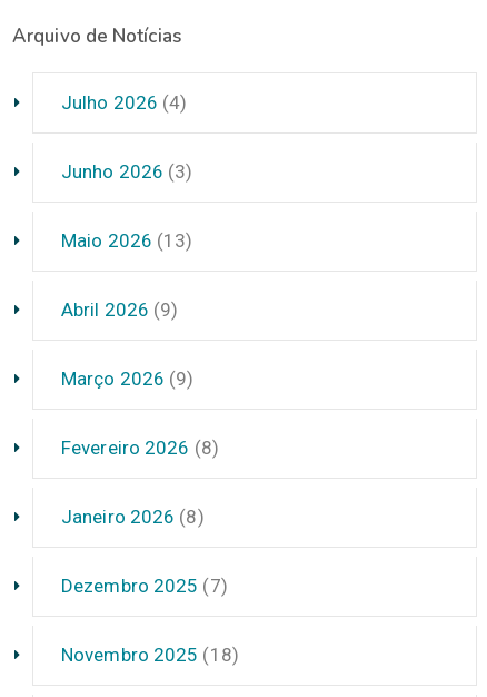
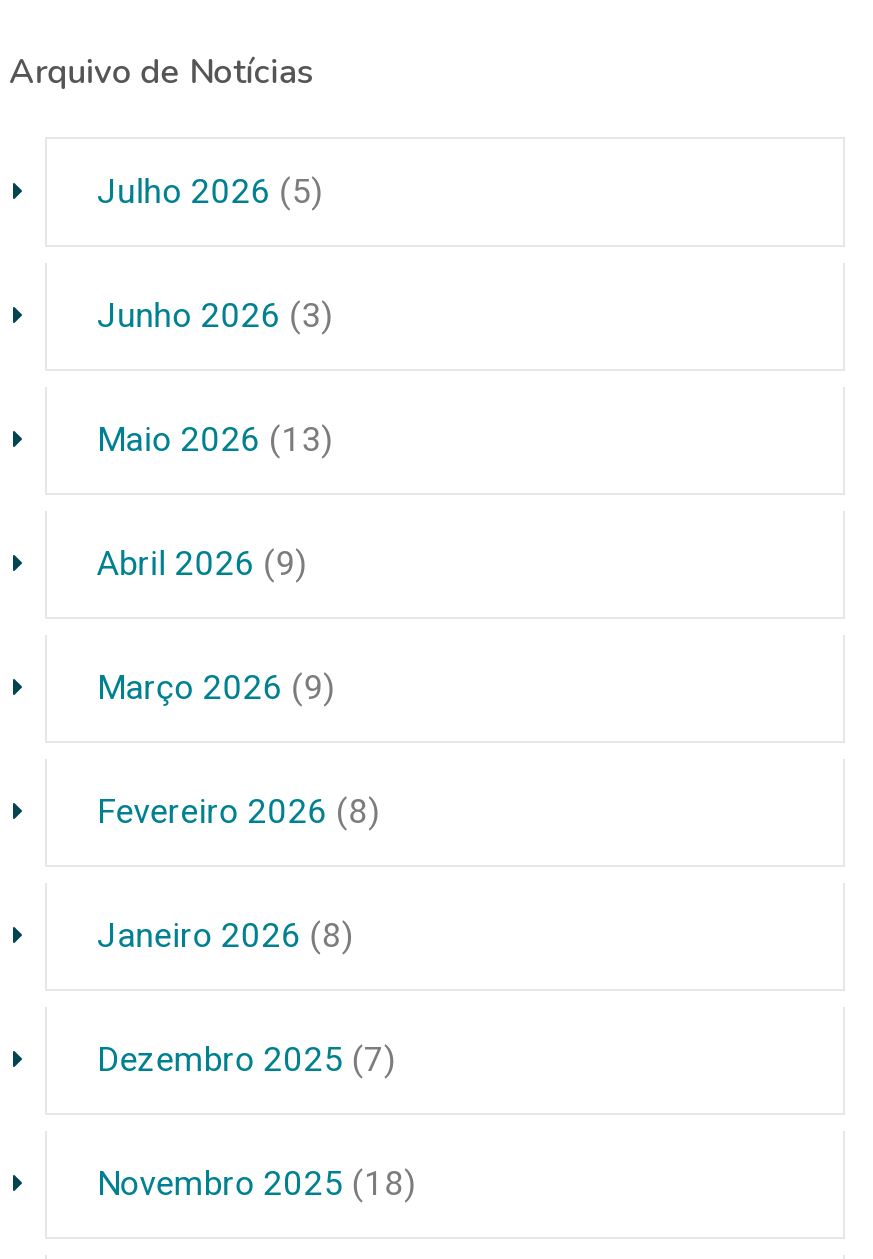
[61,91,187,113] Julho 2026 (4) -> [97,170,324,210] Julho 2026 (5)

